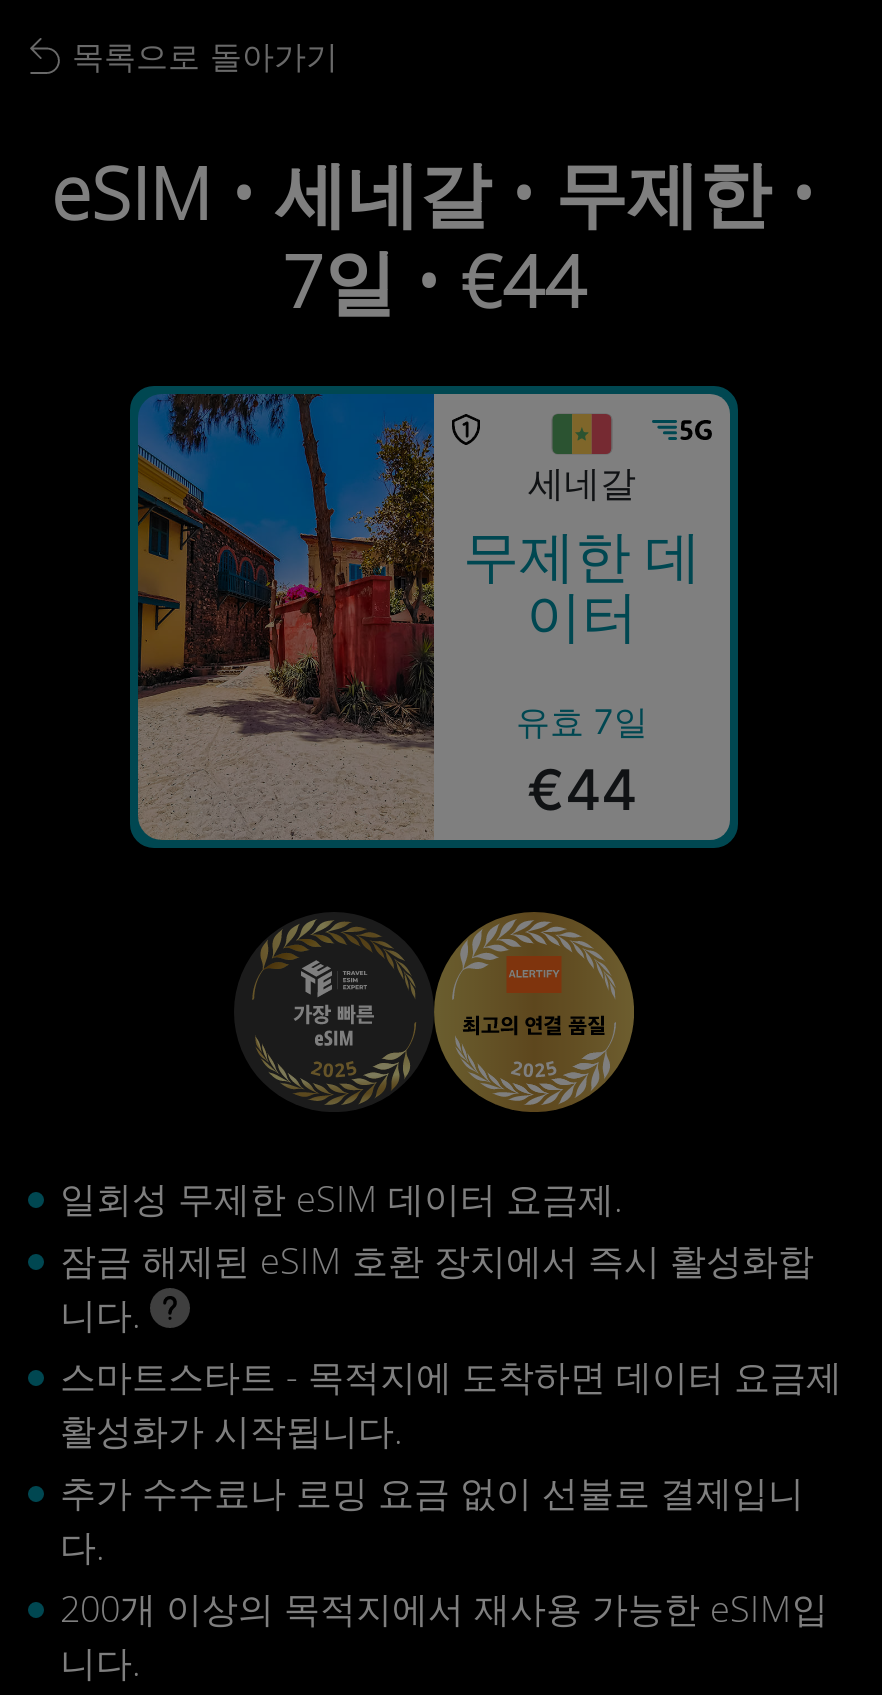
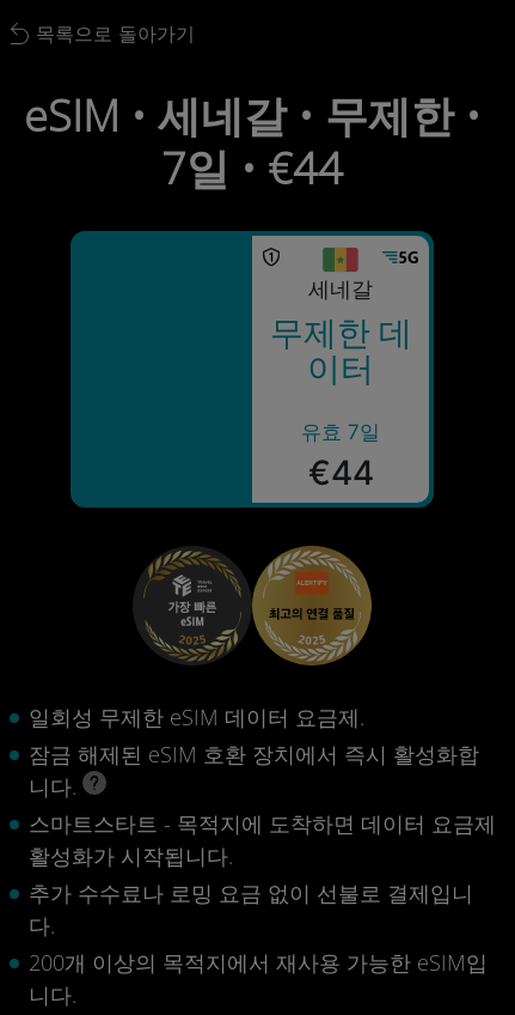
[136,392,436,842] [image] -> none

